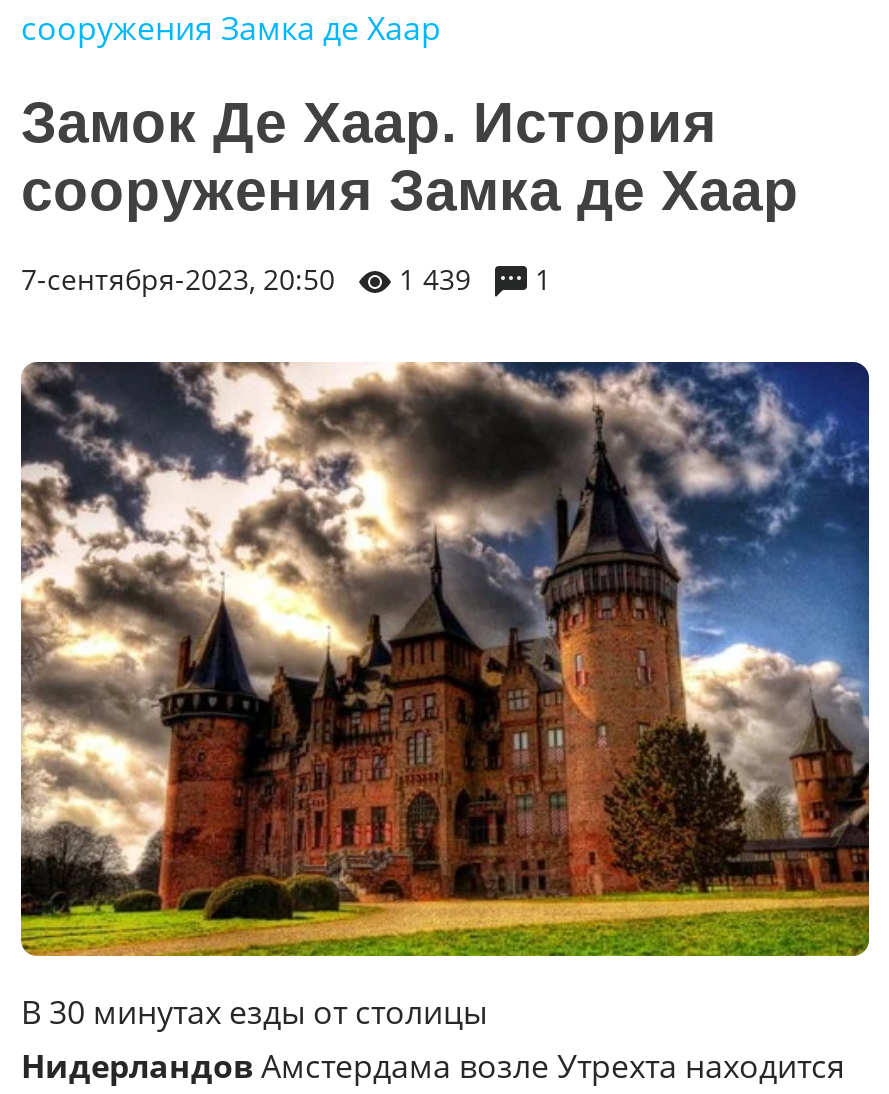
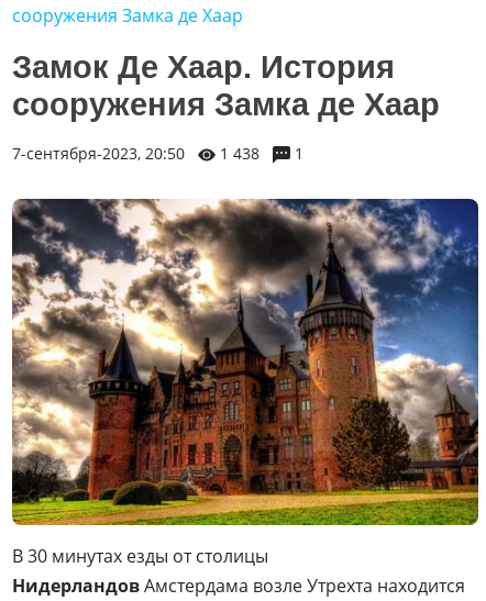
[21,260,551,298] 7-сентября-2023, 20:50 1 439 1 -> [12,143,303,164] 7-сентября-2023, 20:50 1 438 1

